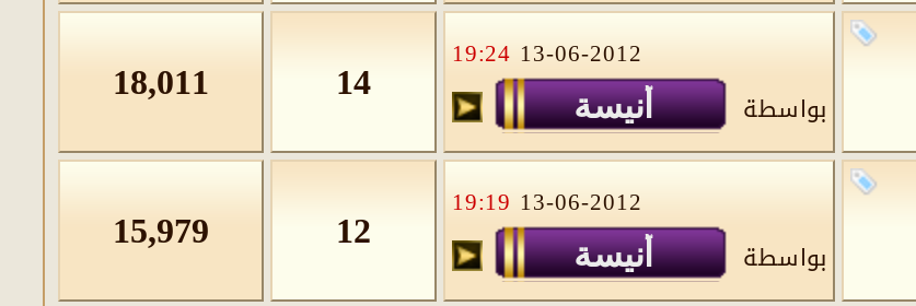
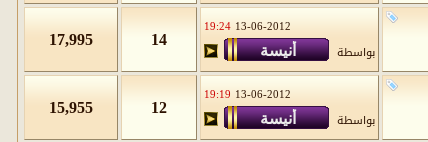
[113,49,209,116] 18,011 -> [49,24,93,55] 17,995
[113,197,209,265] 15,979 -> [49,92,93,123] 15,955

